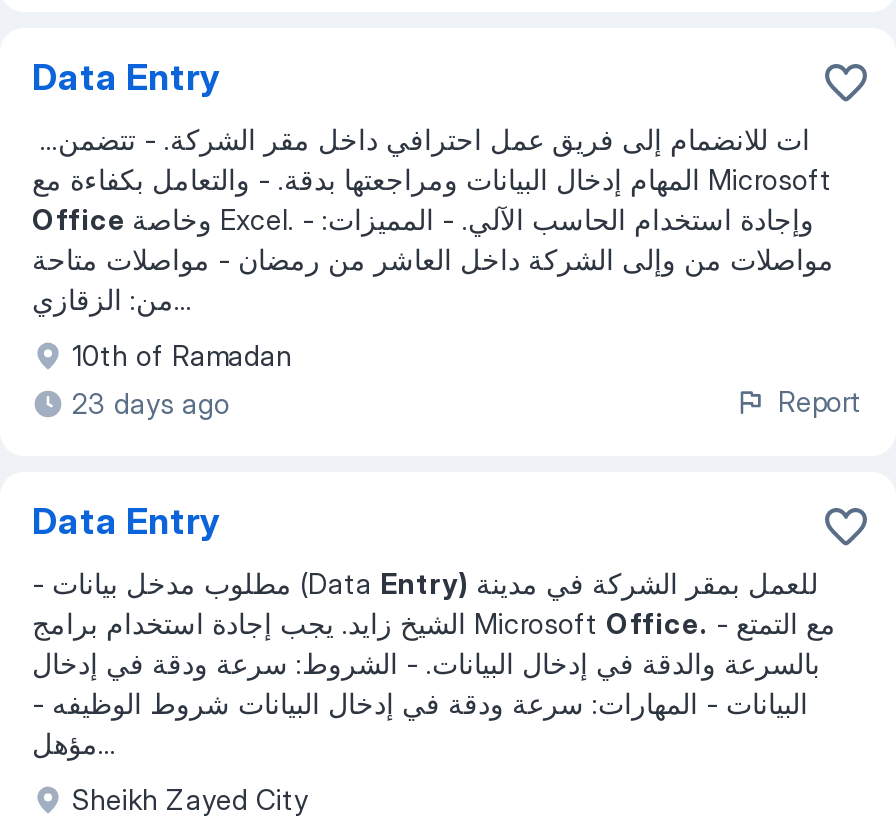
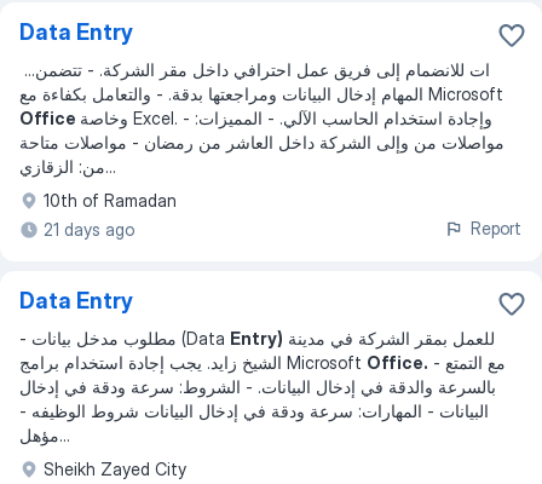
[72,386,230,420] 23 days ago -> [44,219,134,240] 21 days ago

